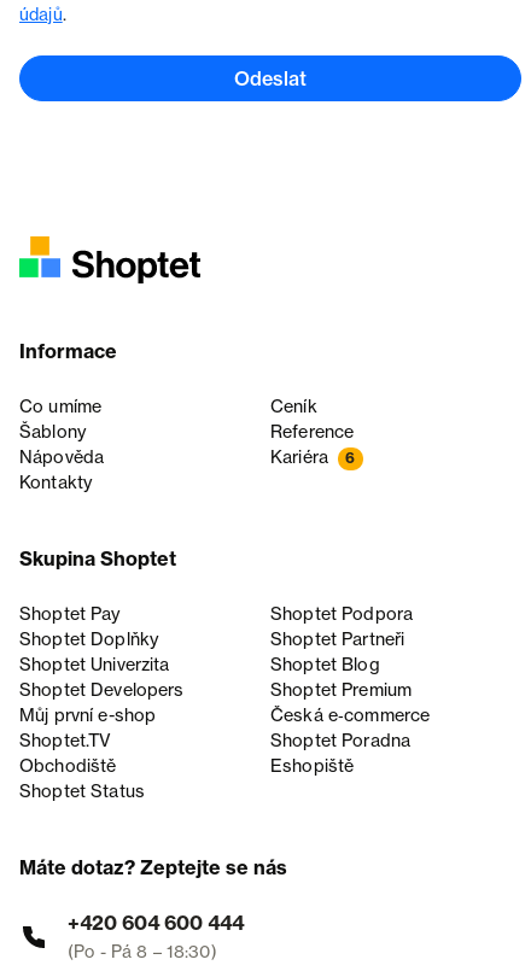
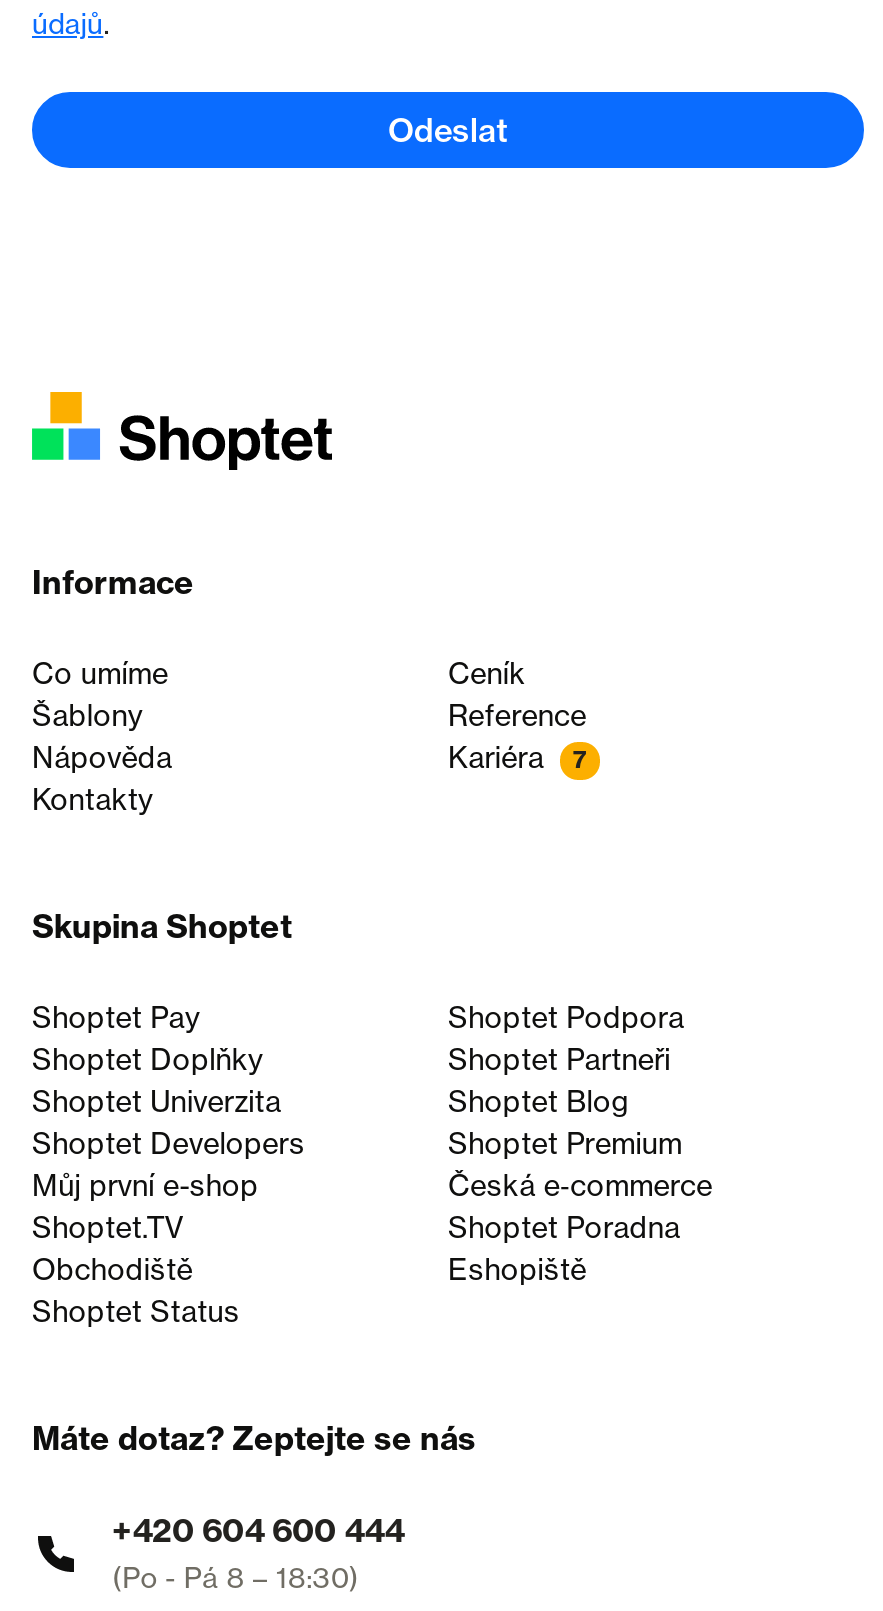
[270,447,356,468] Kariéra 6 -> [448,740,587,776] Kariéra 7

